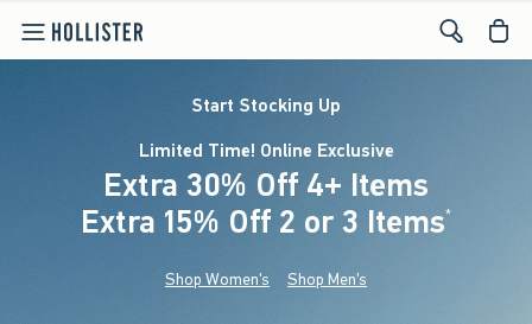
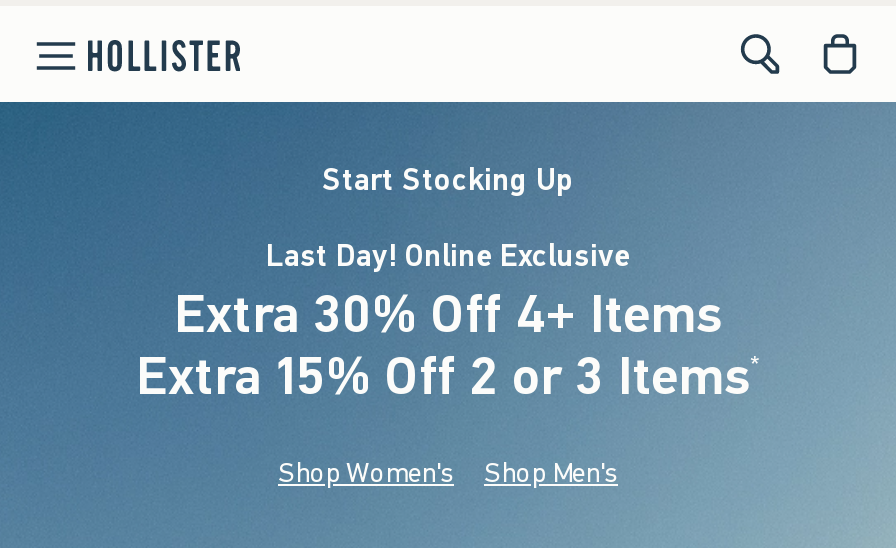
[138,139,394,163] Limited Time! Online Exclusive -> [266,236,630,276] Last Day! Online Exclusive

